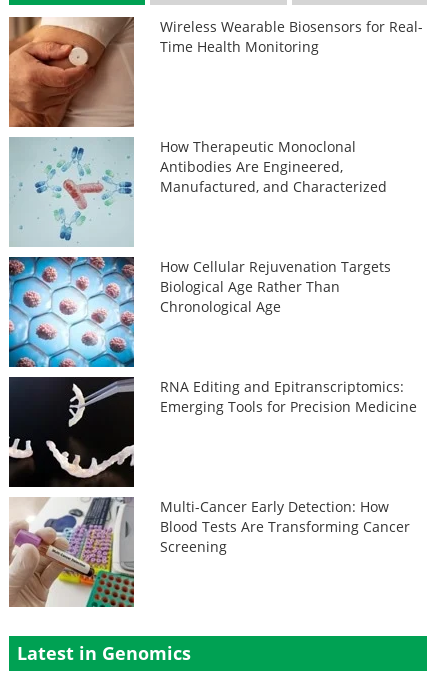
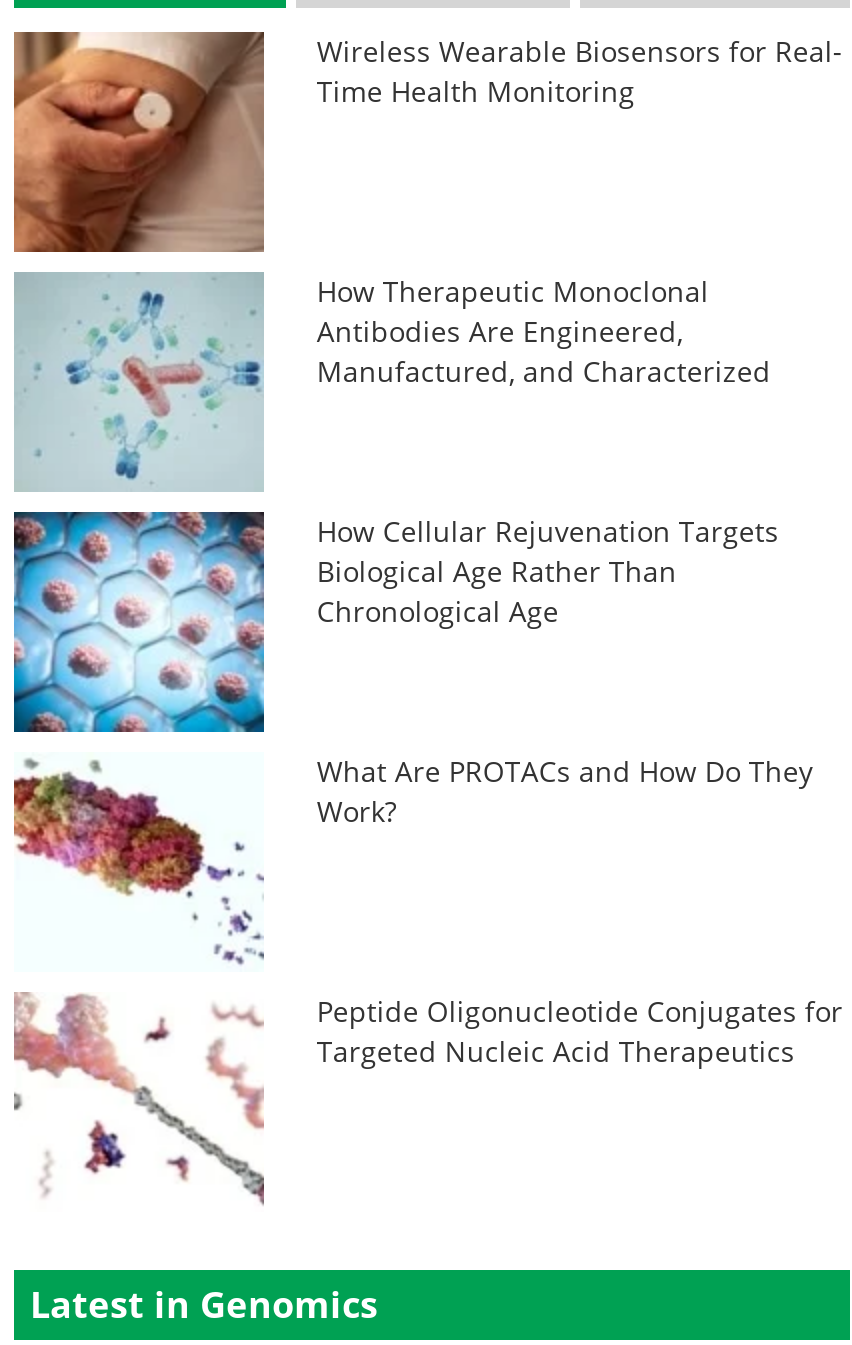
[8,376,417,488] [image] | RNA Editing and Epitranscriptomics: | Emerging Tools for Precision Medicine -> [12,753,813,973] [image] | What Are PROTACs and How Do They | Work?
[8,496,410,608] [image] | Multi-Cancer Early Detection: How | Blood Tests Are Transforming Cancer | Screening -> [14,993,843,1213] [image] | Peptide Oligonucleotide Conjugates for | Targeted Nucleic Acid Therapeutics

